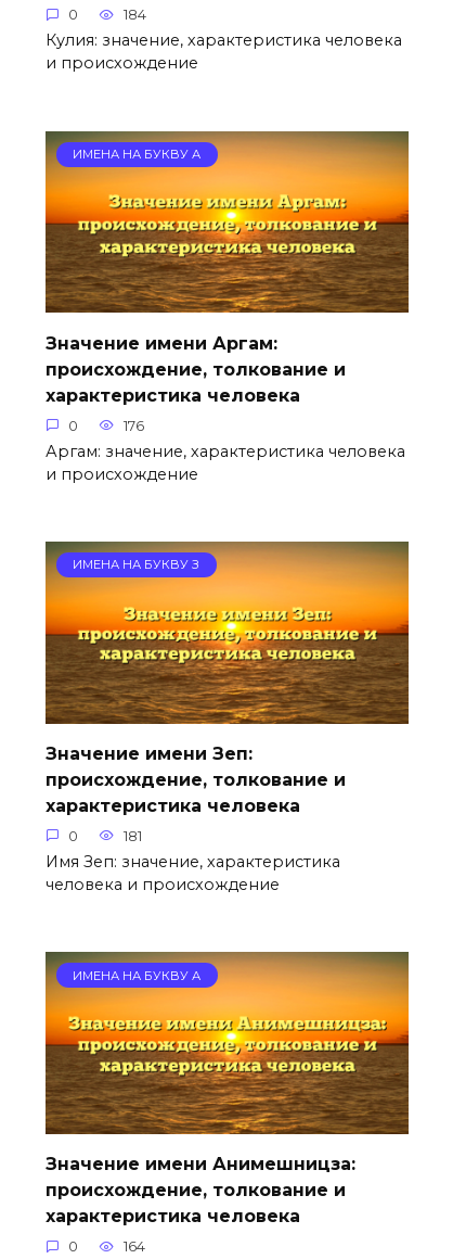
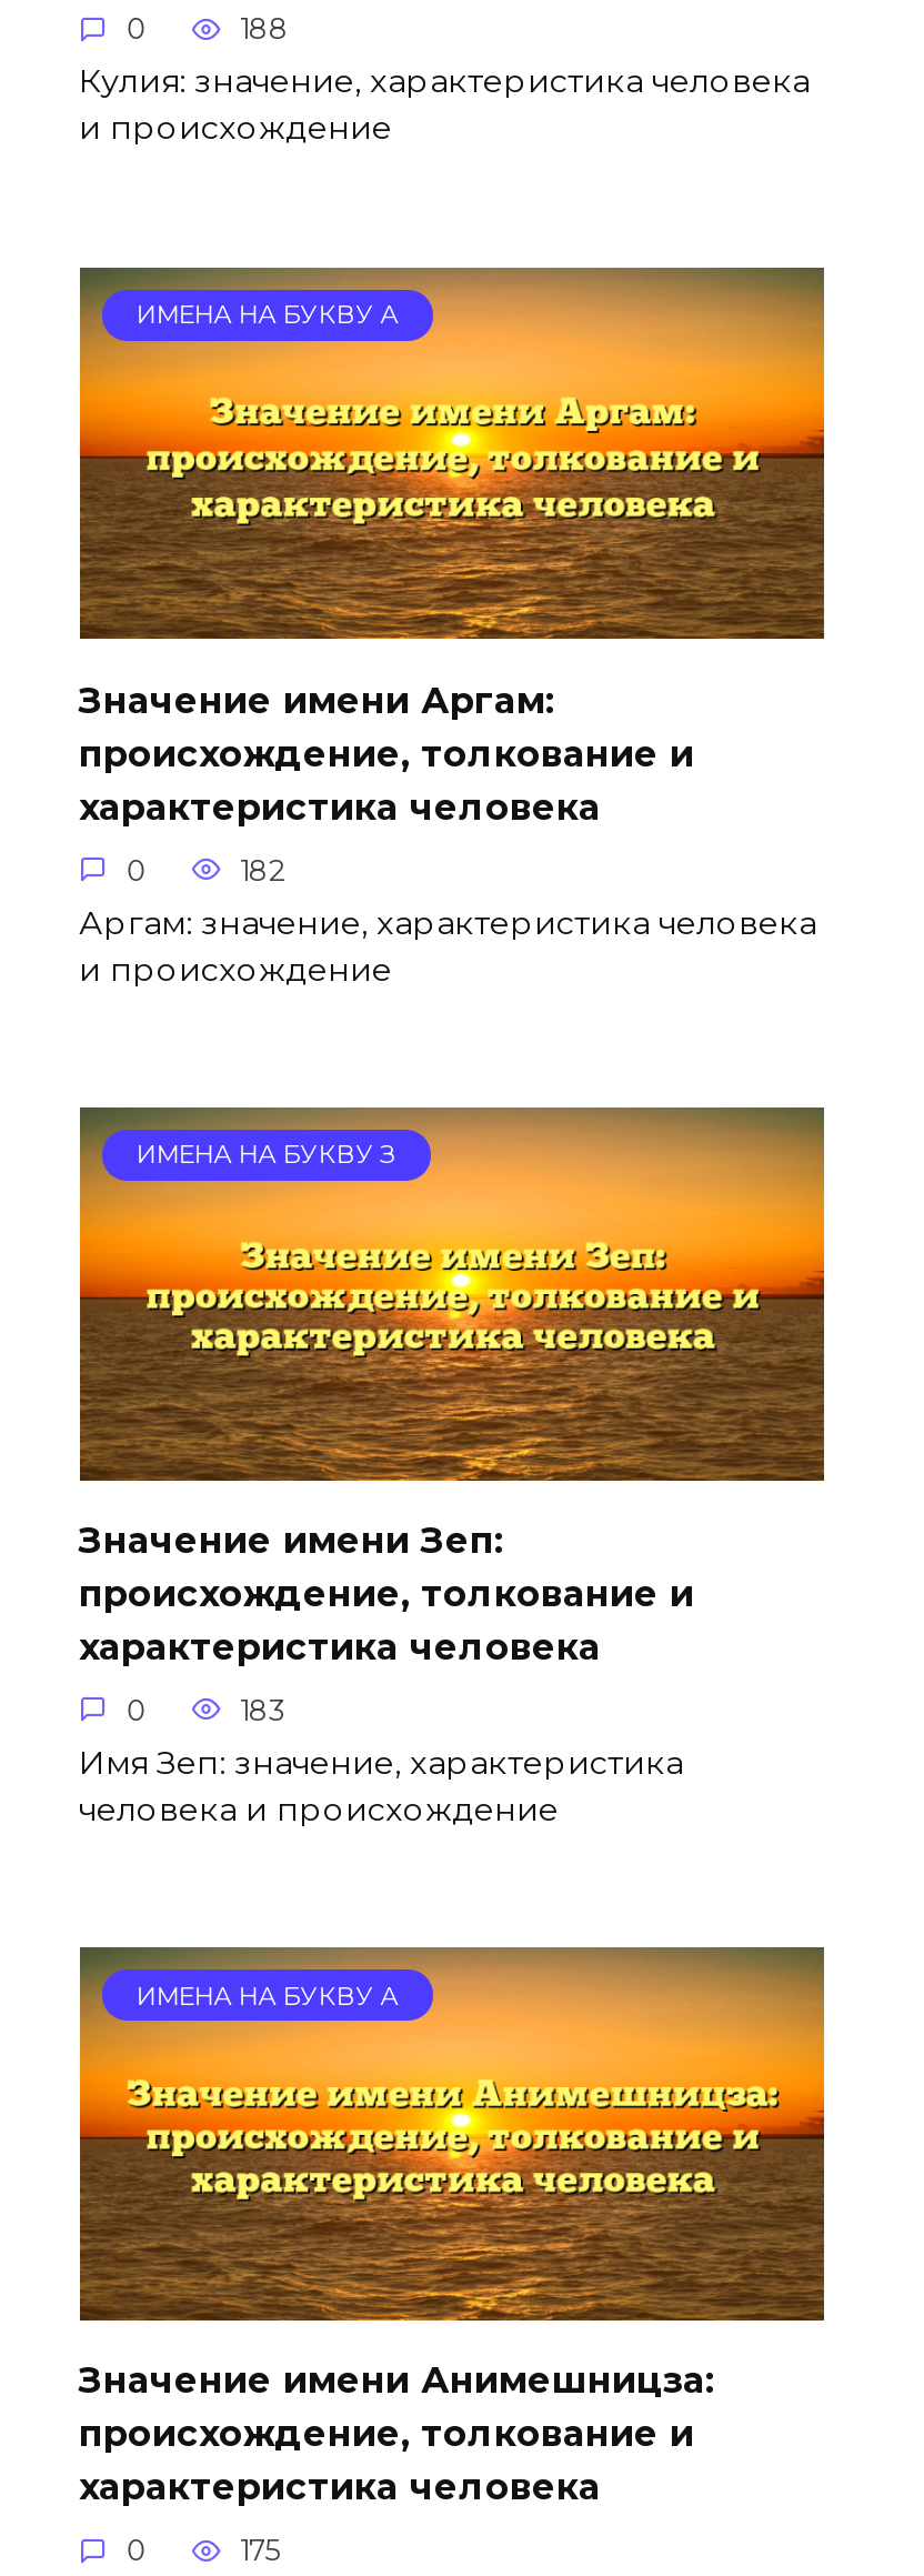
[124,7,146,23] 184 -> [240,13,289,47] 188
[124,418,144,434] 176 -> [240,854,284,887] 182
[124,828,142,844] 181 -> [240,1694,287,1727] 183
[124,1239,145,1255] 164 -> [240,2534,280,2568] 175

